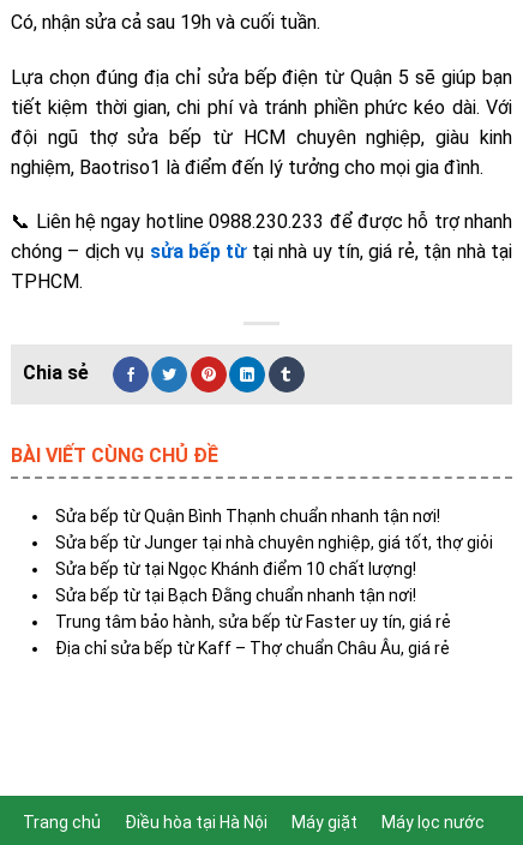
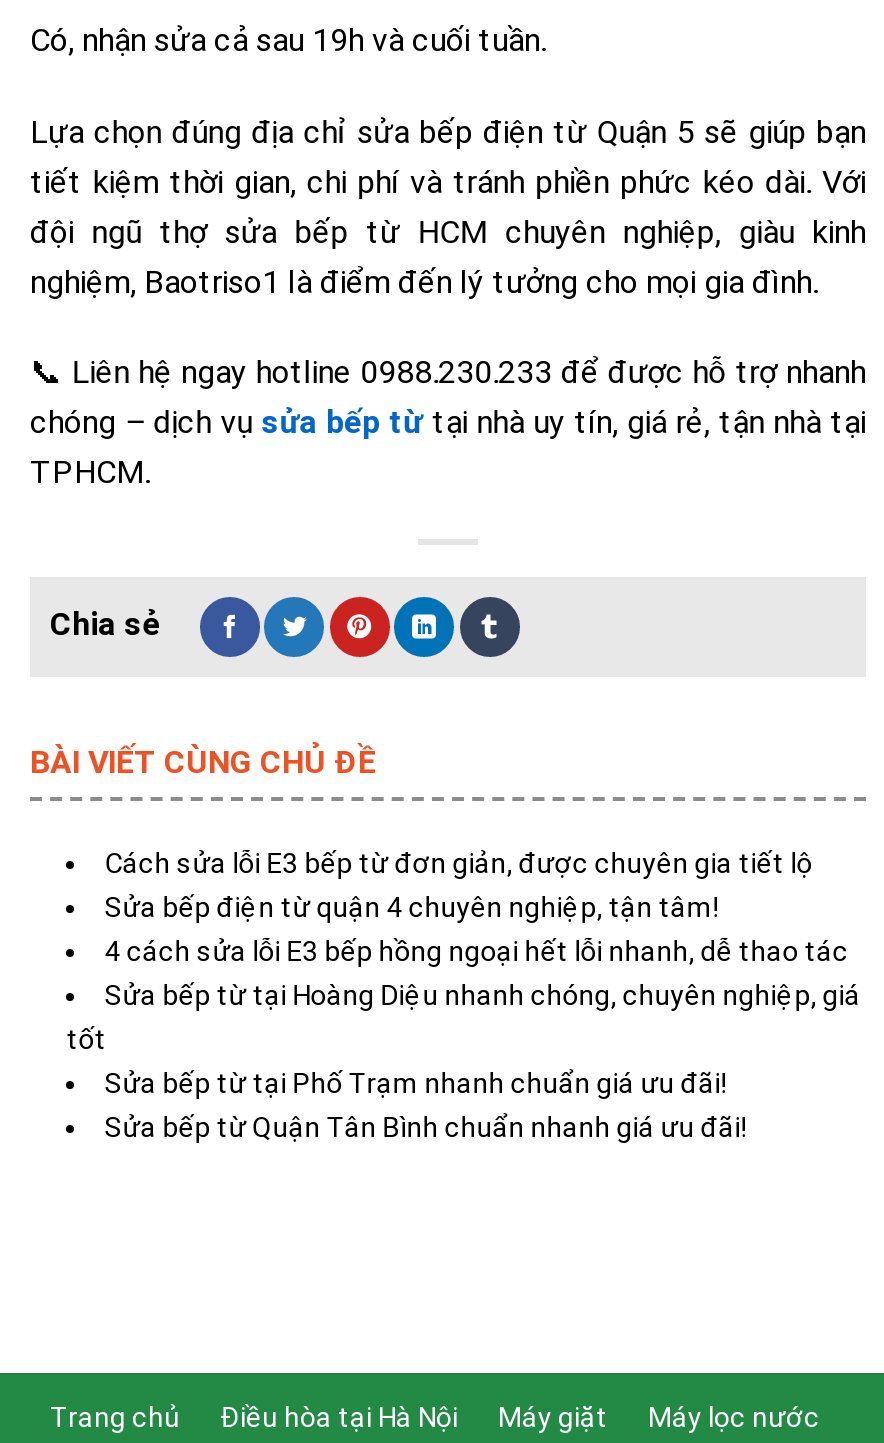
[55,507,493,658] Sửa bếp từ Quận Bình Thạnh chuẩn nhanh tận nơi! | Sửa bếp từ Junger tại nhà chuyên nghiệp, giá tốt, thợ giỏi | Sửa bếp từ tại Ngọc Khánh điểm 10 chất lượng! | Sửa bếp từ tại Bạch Đằng chuẩn nhanh tận nơi! | Trung tâm bảo hành, sửa bếp từ Faster uy tín, giá rẻ | Địa chỉ sửa bếp từ Kaff – Thợ chuẩn Châu Âu, giá rẻ -> [66,847,860,1143] Cách sửa lỗi E3 bếp từ đơn giản, được chuyên gia tiết lộ | Sửa bếp điện từ quận 4 chuyên nghiệp, tận tâm! | 4 cách sửa lỗi E3 bếp hồng ngoại hết lỗi nhanh, dễ thao tác | Sửa bếp từ tại Hoàng Diệu nhanh chóng, chuyên nghiệp, giá | tốt | Sửa bếp từ tại Phố Trạm nhanh chuẩn giá ưu đãi! | Sửa bếp từ Quận Tân Bình chuẩn nhanh giá ưu đãi!

